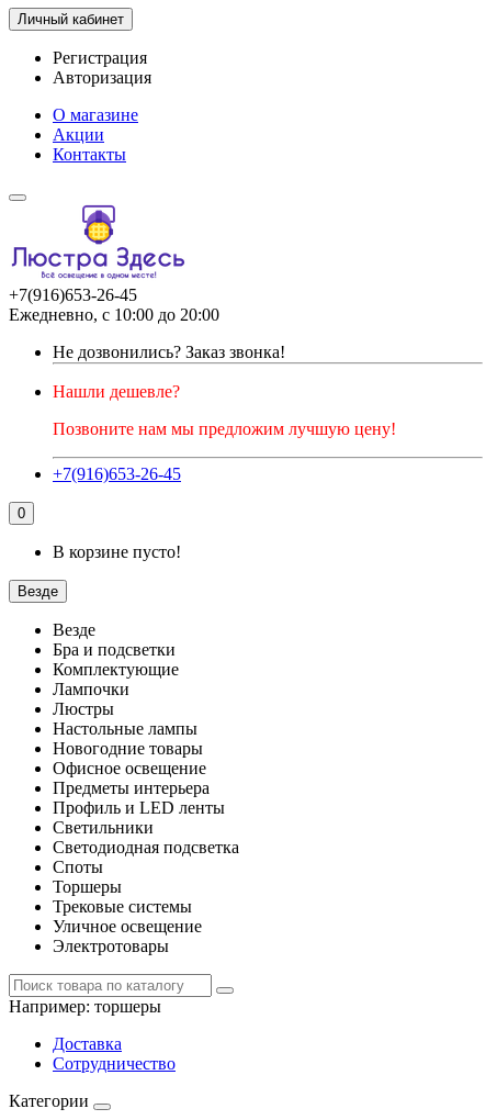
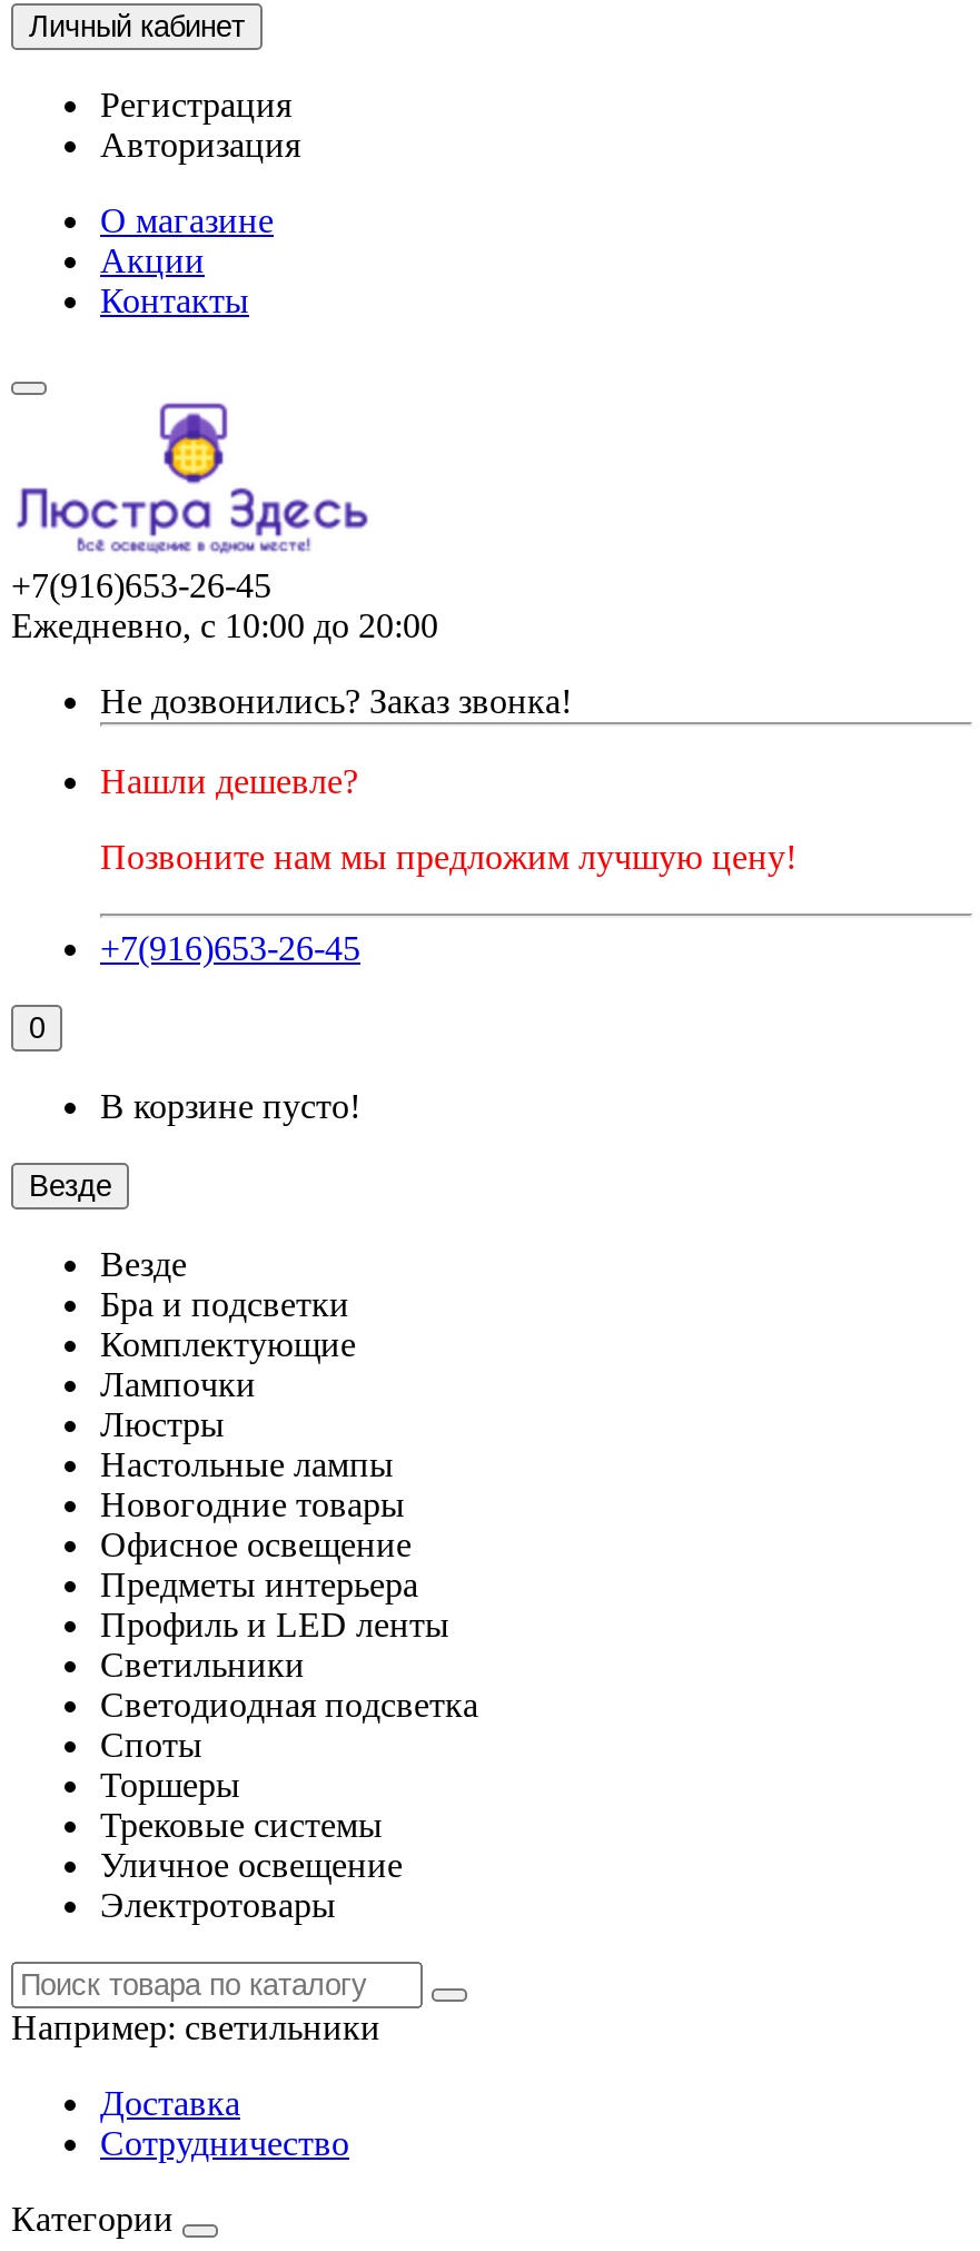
[9,997,161,1016] Например:торшеры -> [11,2008,380,2046] Например:светильники

